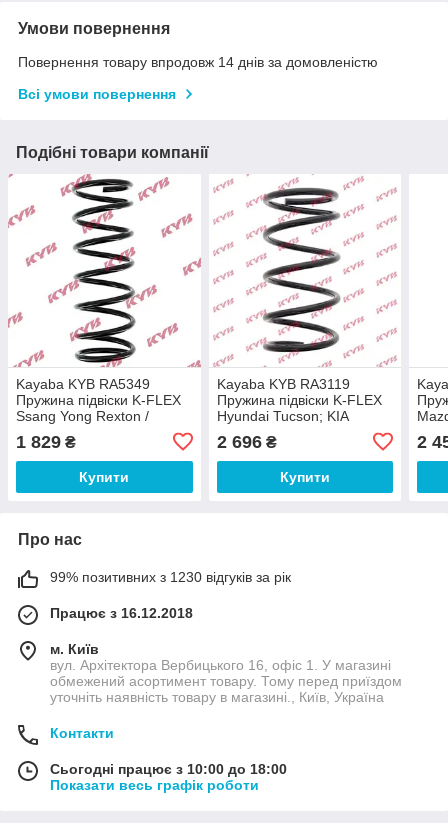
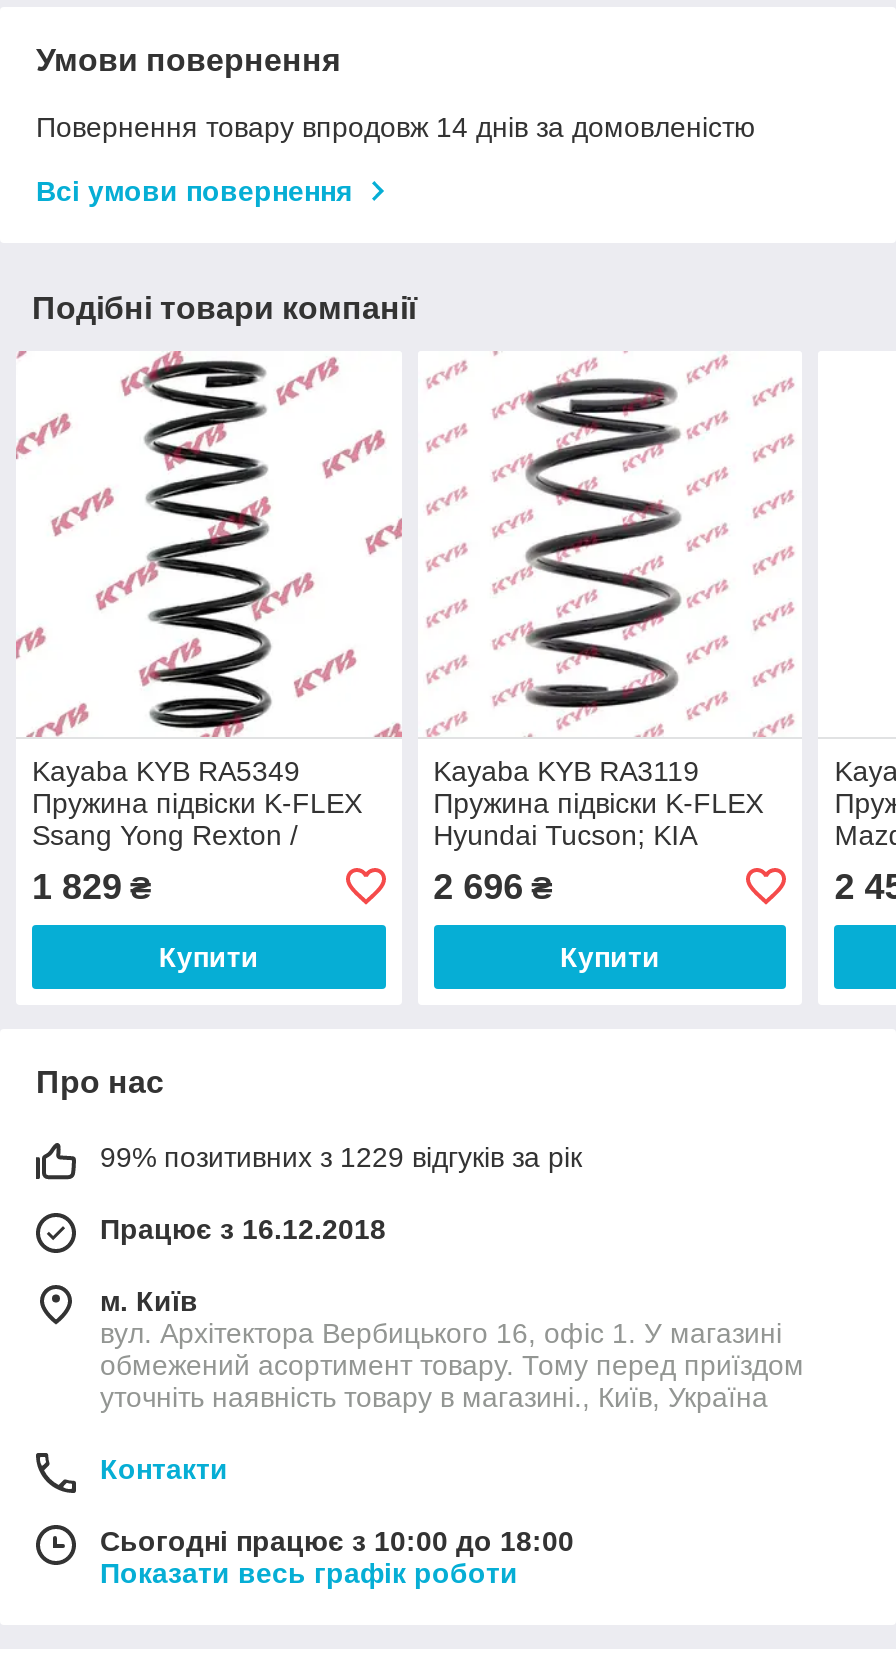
[50,569,291,585] 99% позитивних з 1230 відгуків за рік -> [100,1141,582,1173] 99% позитивних з 1229 відгуків за рік

